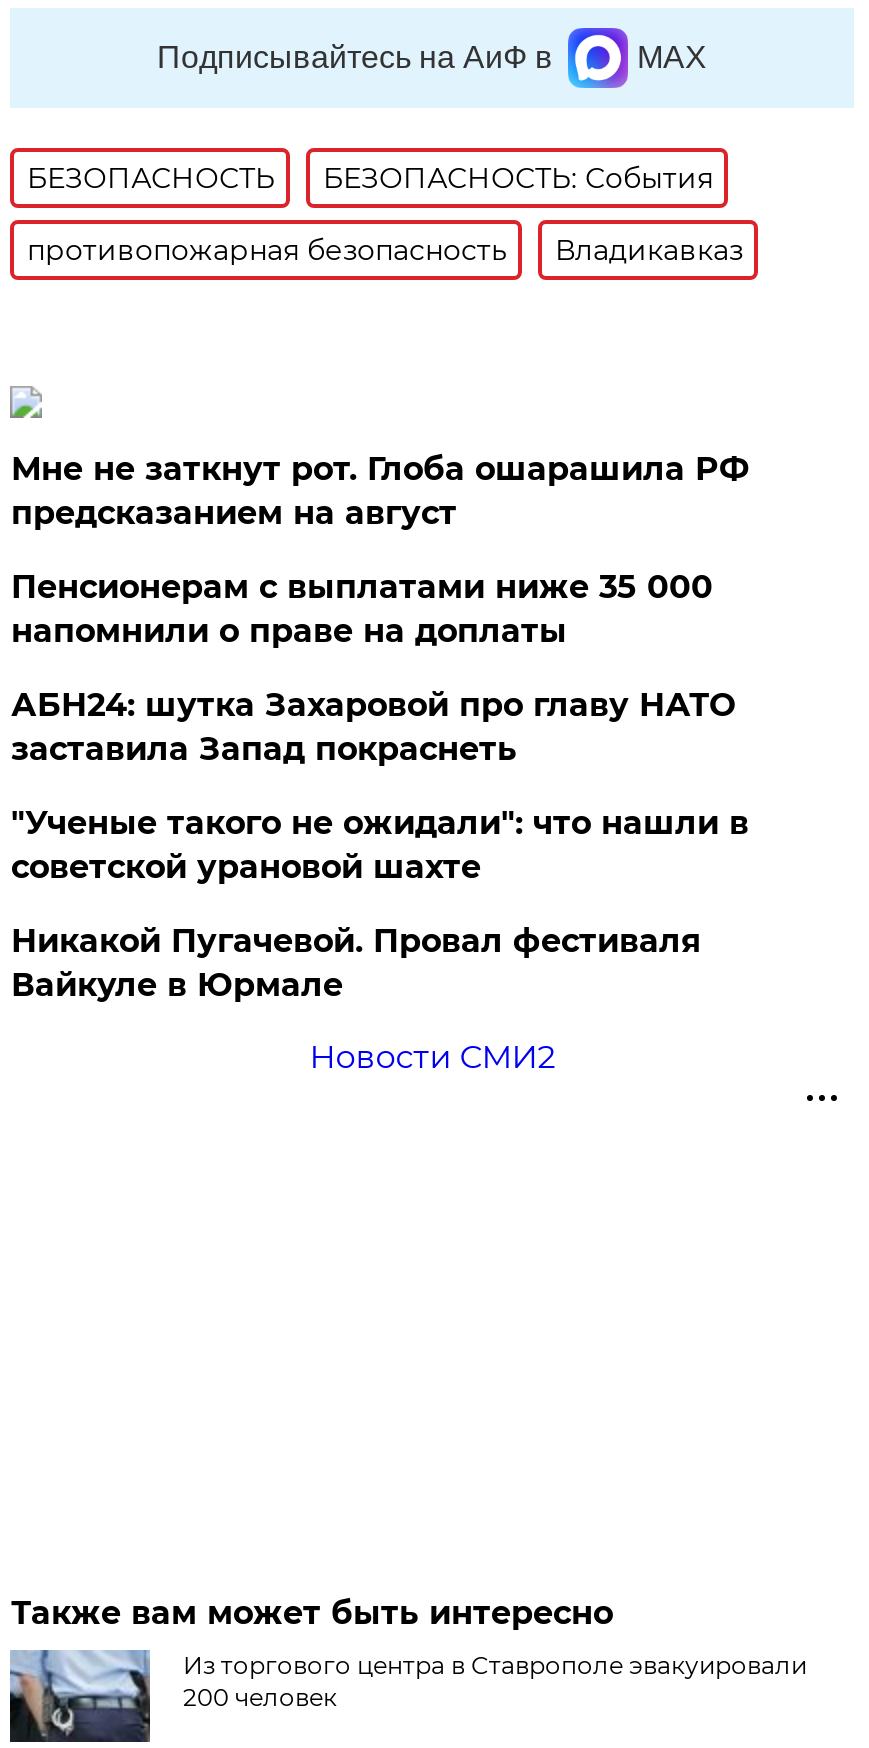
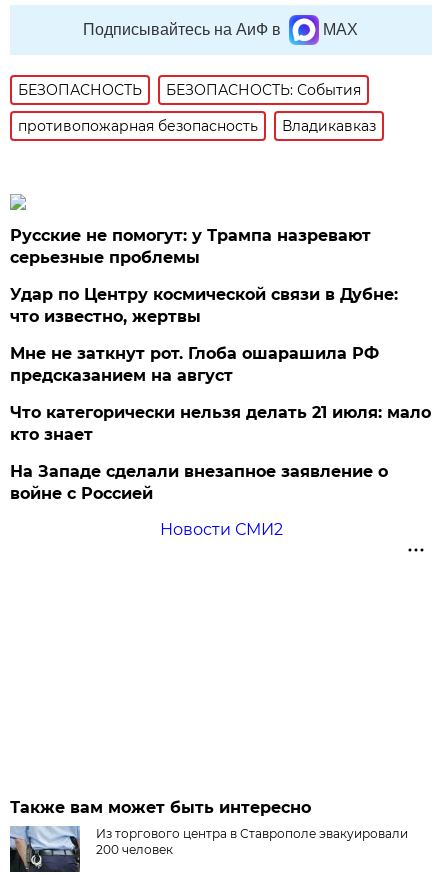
none -> [10,226,398,326] Русские не помогут: у Трампа назревают | серьезные проблемы | Удар по Центру космической связи в Дубне: | что известно, жертвы
moved [11,450,749,532] -> [10,344,379,385]: Мне не заткнут рот. Глоба ошарашила РФ | предсказанием на август
[11,568,749,1004] Пенсионерам с выплатами ниже 35 000 | напомнили о праве на доплаты | АБН24: шутка Захаровой про главу НАТО | заставила Запад покраснеть | "Ученые такого не ожидали": что нашли в | советской урановой шахте | Никакой Пугачевой. Провал фестиваля | Вайкуле в Юрмале -> [10,403,431,503] Что категорически нельзя делать 21 июля: мало | кто знает | На Западе сделали внезапное заявление о | войне с Россией

